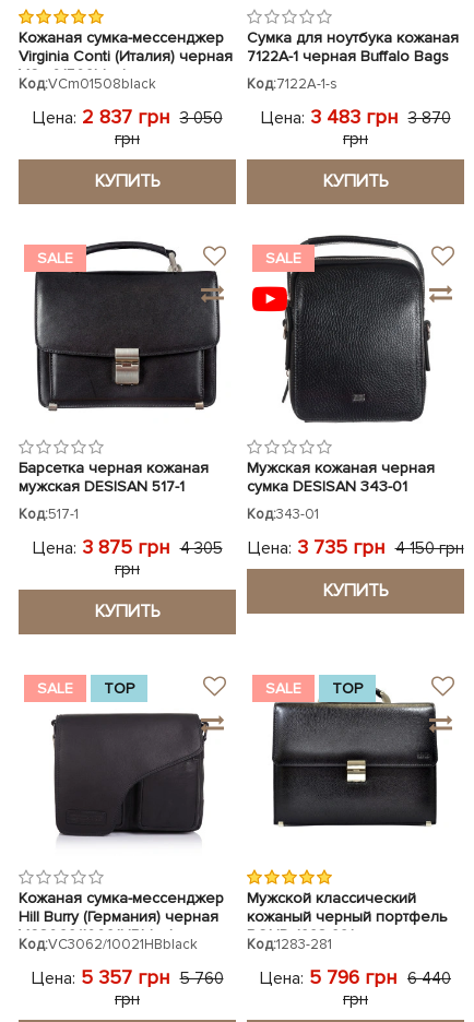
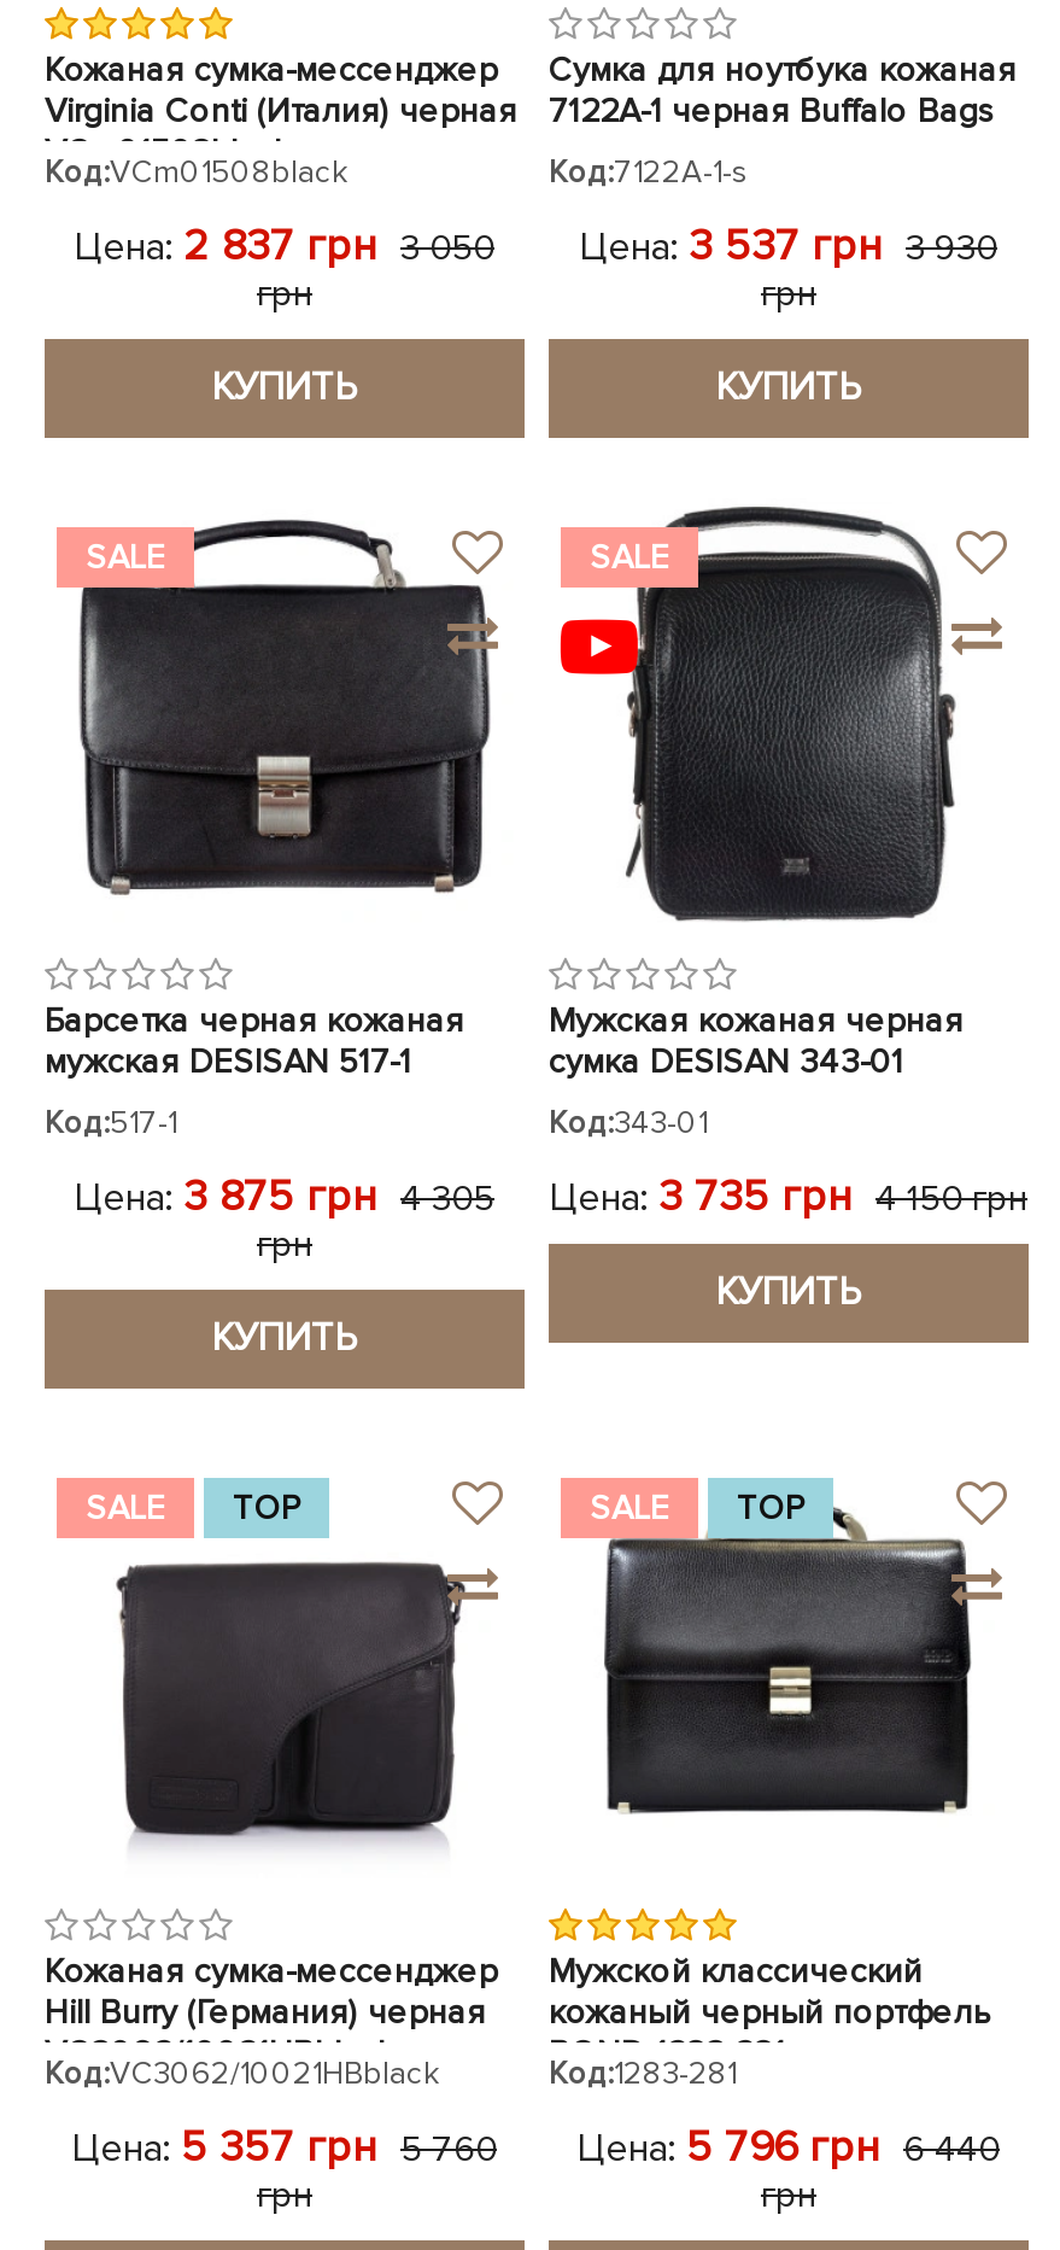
[260,105,451,129] Цена: 3 483 грн 3 870 -> [580,219,997,272] Цена: 3 537 грн 3 930

